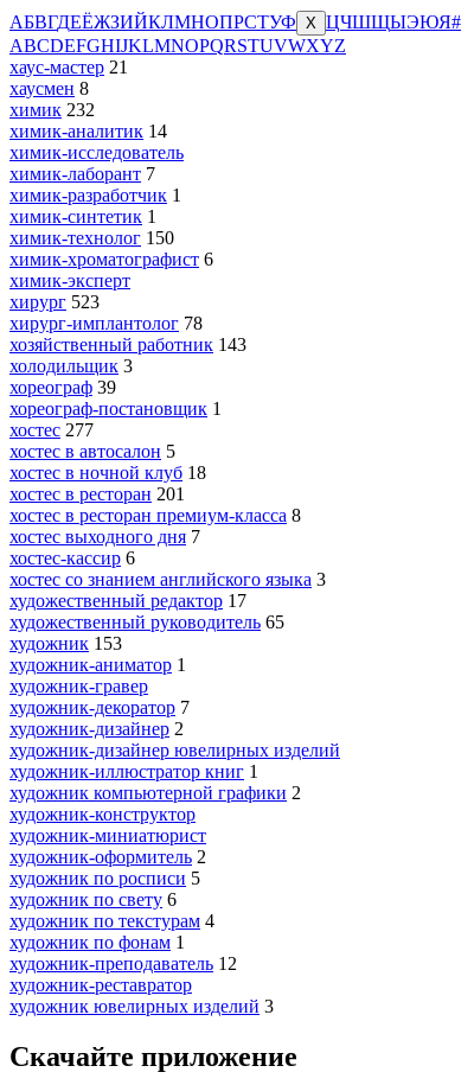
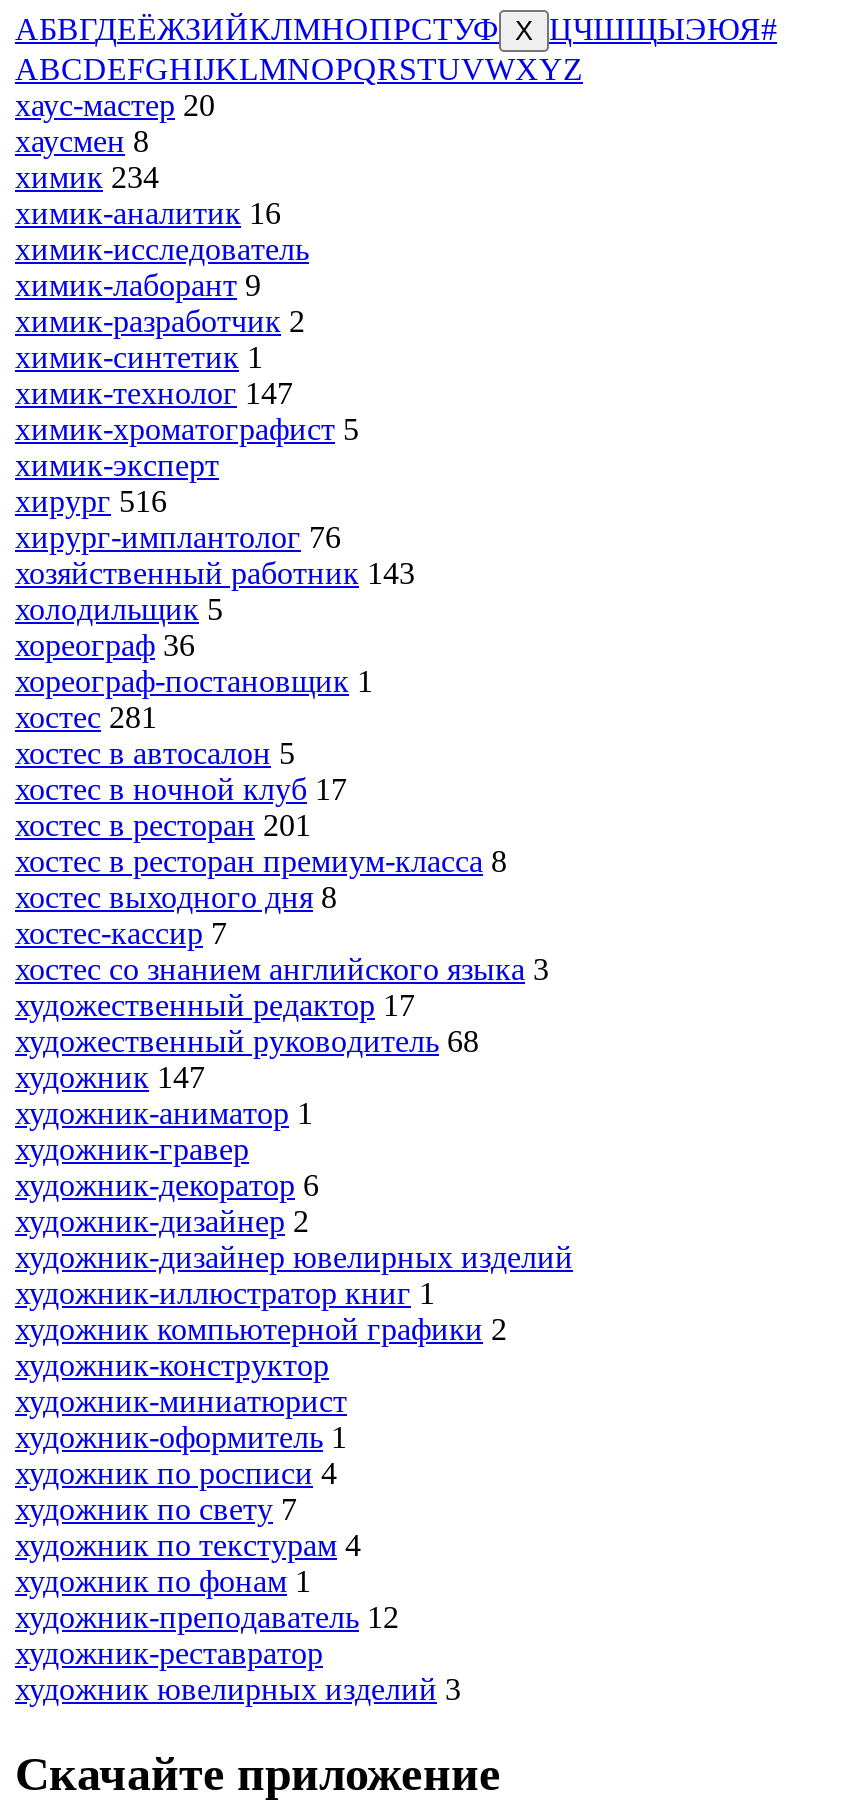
[9,57,128,77] хаус-мастер 21 -> [15,88,215,122] хаус-мастер 20
[9,99,95,120] химик 232 -> [15,160,159,194] химик 234
[9,121,167,141] химик-аналитик 14 -> [15,196,281,230] химик-аналитик 16
[9,164,155,184] химик-лаборант 7 -> [15,268,261,302] химик-лаборант 9
[9,185,181,205] химик-разработчик 1 -> [15,304,305,338] химик-разработчик 2
[9,228,174,248] химик-технолог 150 -> [15,376,293,410] химик-технолог 147
[9,249,213,269] химик-хроматографист 6 -> [15,412,359,446] химик-хроматографист 5
[9,292,100,312] хирург 523 -> [15,484,167,518] хирург 516
[9,313,203,333] хирург-имплантолог 78 -> [15,520,341,554] хирург-имплантолог 76
[9,356,133,376] холодильщик 3 -> [15,592,223,626] холодильщик 5
[9,377,116,397] хореограф 39 -> [15,628,195,662] хореограф 36
[9,420,94,440] хостес 277 -> [15,700,157,734] хостес 281
[9,462,206,482] хостес в ночной клуб 18 -> [15,772,347,806] хостес в ночной клуб 17
[9,526,200,547] хостес выходного дня 7 -> [15,880,337,914] хостес выходного дня 8
[9,548,135,568] хостес-кассир 6 -> [15,916,227,950] хостес-кассир 7
[9,612,284,632] художественный руководитель 65 -> [15,1024,479,1058] художественный руководитель 68
[9,633,122,653] художник 153 -> [15,1060,205,1094] художник 147
[9,697,190,717] художник-декоратор 7 -> [15,1168,319,1202] художник-декоратор 6
[9,847,206,867] художник-оформитель 2 -> [15,1420,347,1454] художник-оформитель 1
[9,868,200,888] художник по росписи 5 -> [15,1456,337,1490] художник по росписи 4
[9,889,177,909] художник по свету 6 -> [15,1492,297,1526] художник по свету 7

